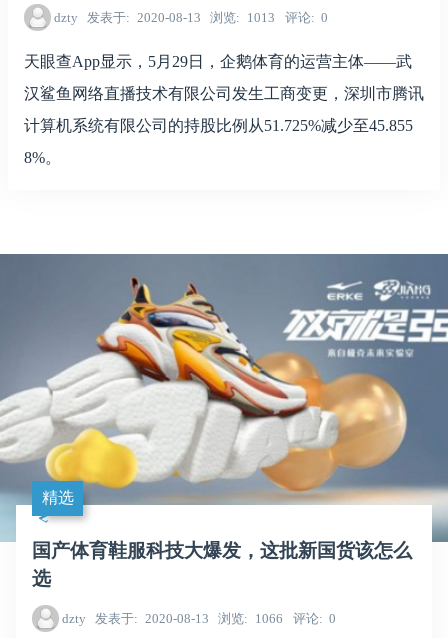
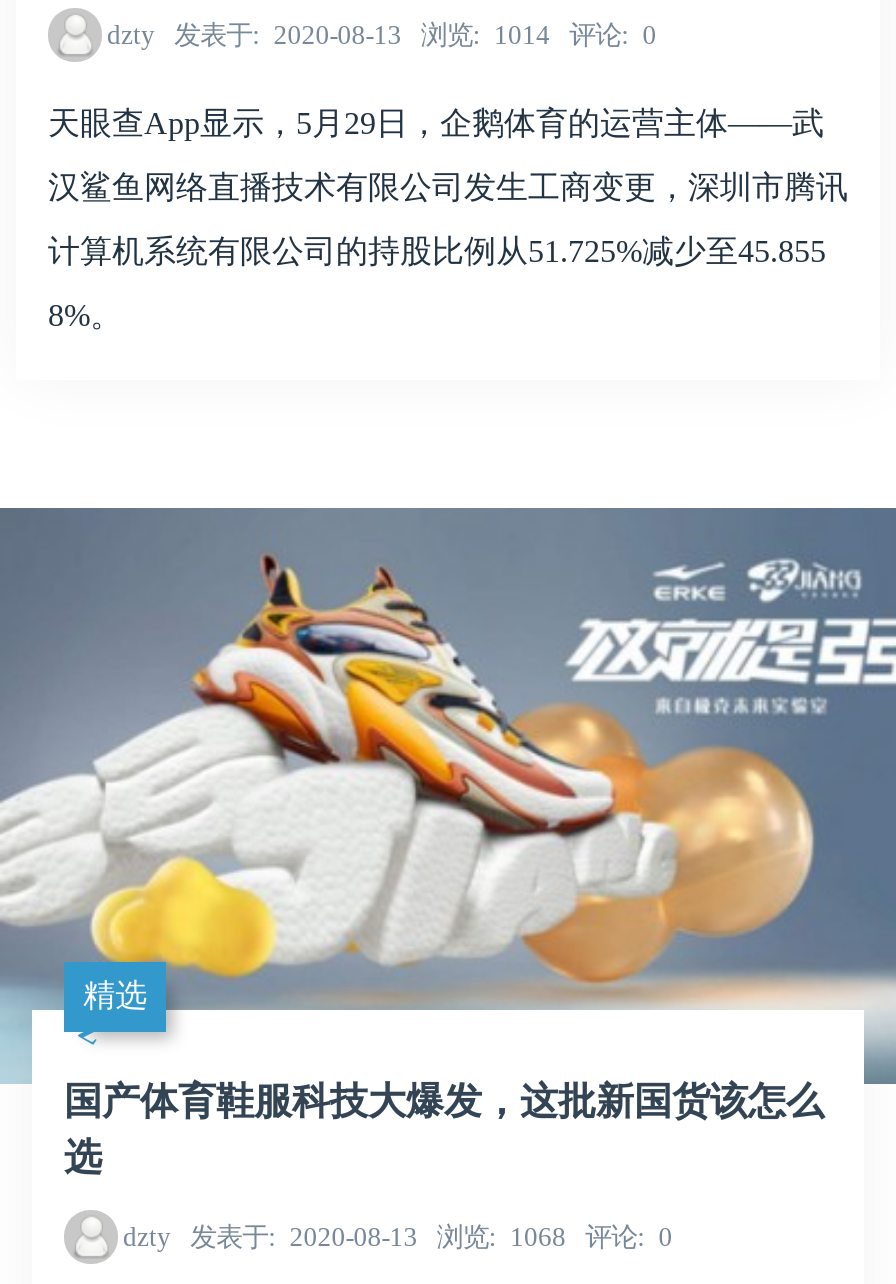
[53,10,328,25] dzty 发表于 2020-08-13 浏览 1013 评论 0 -> [107,20,657,50] dzty 发表于 2020-08-13 浏览 1014 评论 0
[61,611,336,626] dzty 发表于 2020-08-13 浏览 1066 评论 0 -> [123,1222,673,1252] dzty 发表于 2020-08-13 浏览 1068 评论 0

